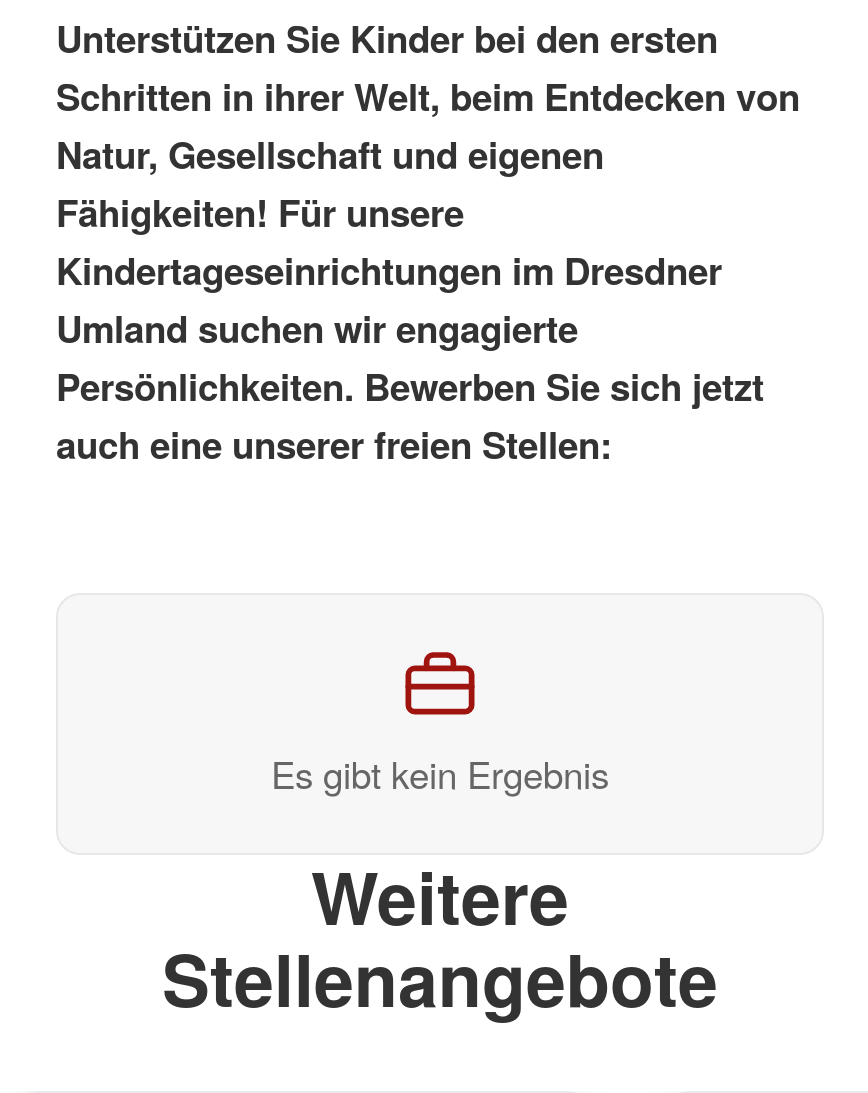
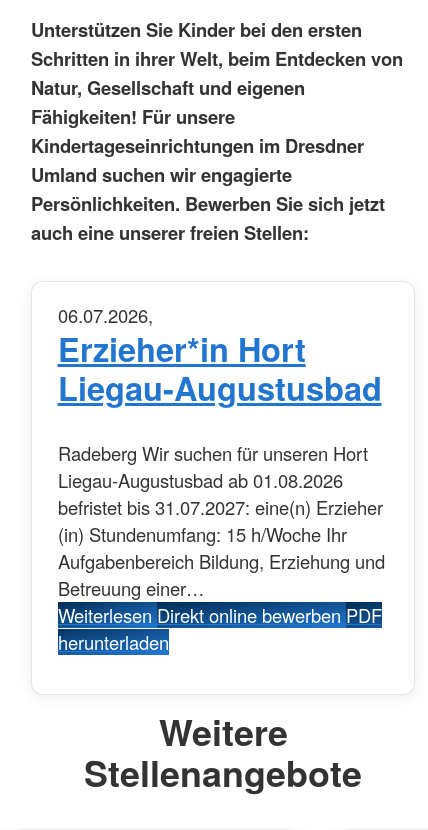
[271,748,609,800] Es gibt kein Ergebnis -> [58,302,385,655] 06.07.2026, | Erzieher*in Hort | Liegau-Augustusbad | Radeberg Wir suchen für unseren Hort | Liegau-Augustusbad ab 01.08.2026 | befristet bis 31.07.2027: eine(n) Erzieher | (in) Stundenumfang: 15 h/Woche Ihr | Aufgabenbereich Bildung, Erziehung und | Betreuung einer… | WeiterlesenDirekt online bewerbenPDF | herunterladen

